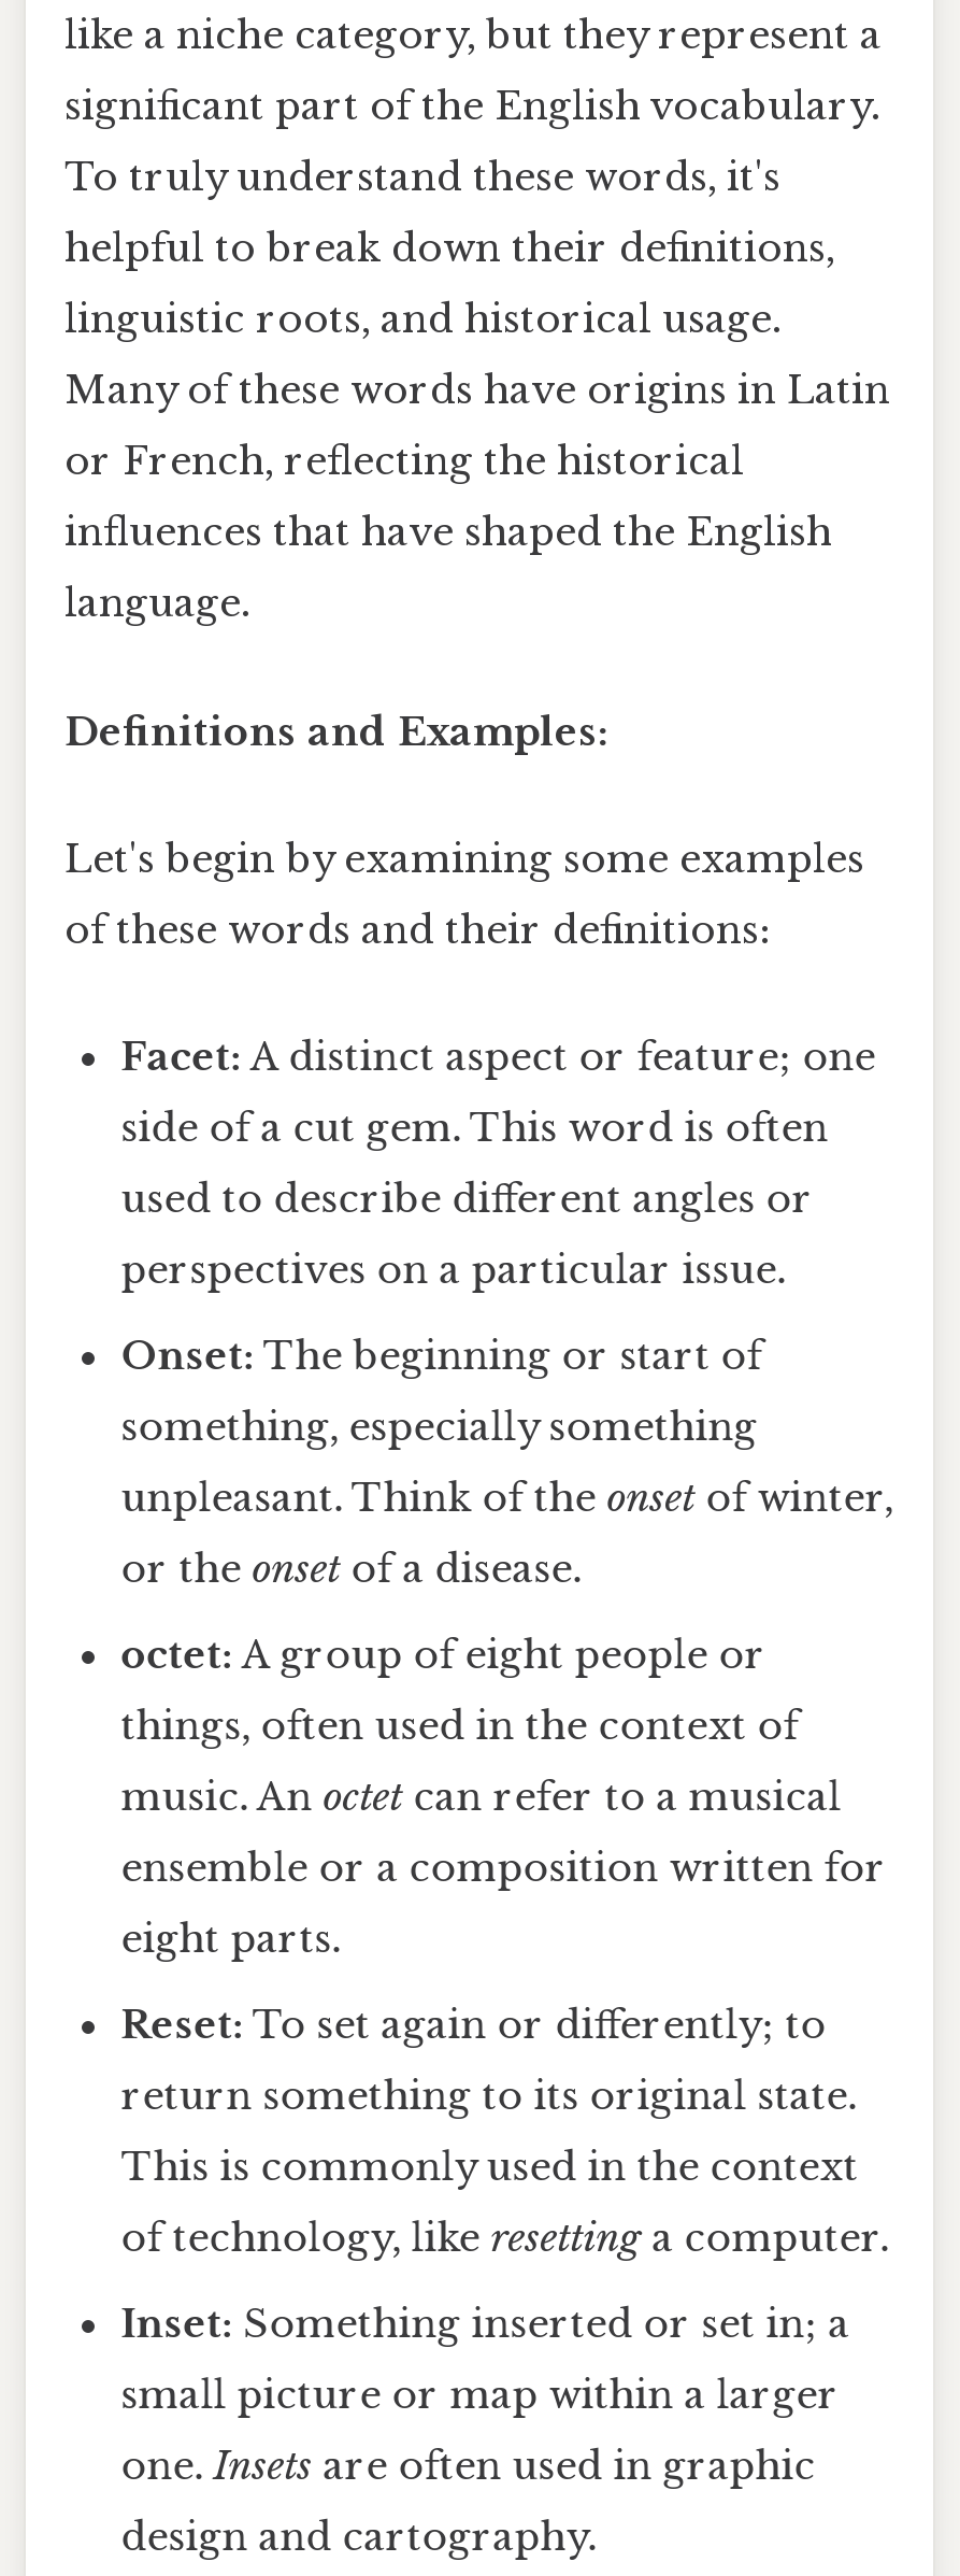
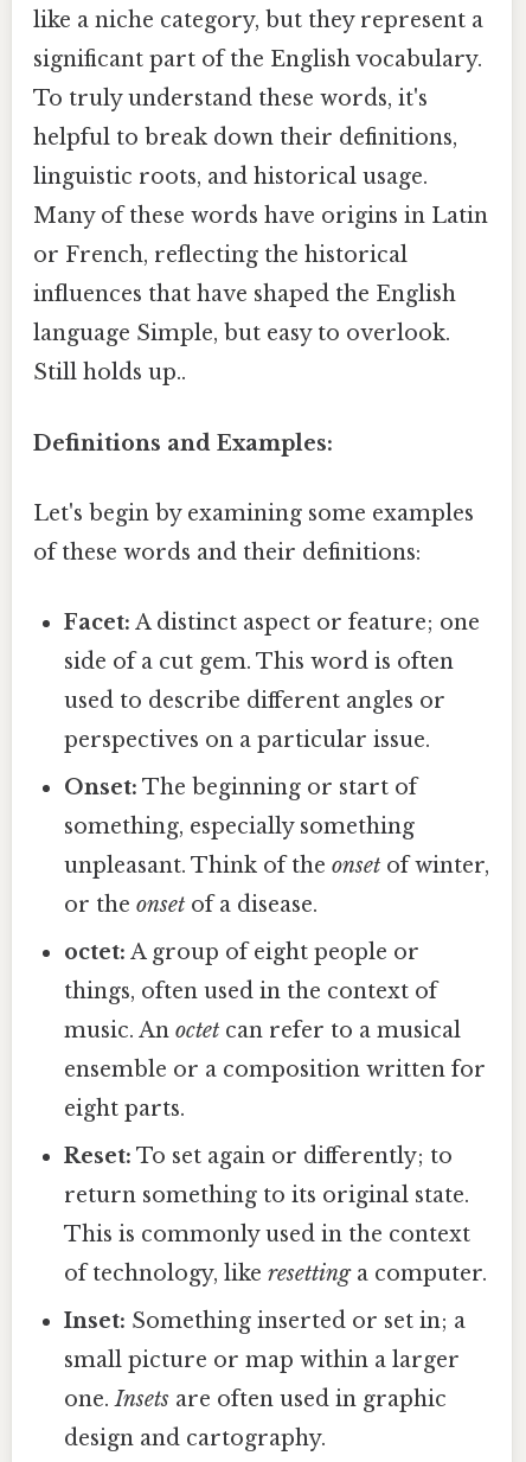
[65,581,249,628] language. -> [33,321,450,386] language Simple, but easy to overlook. | Still holds up..

